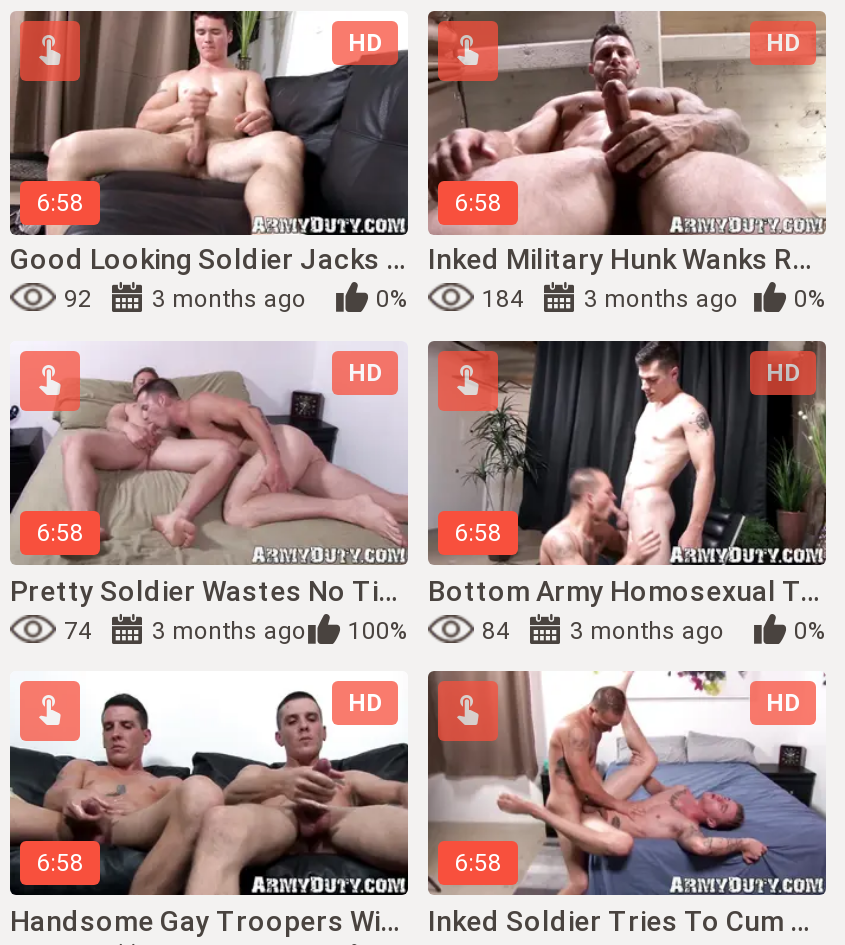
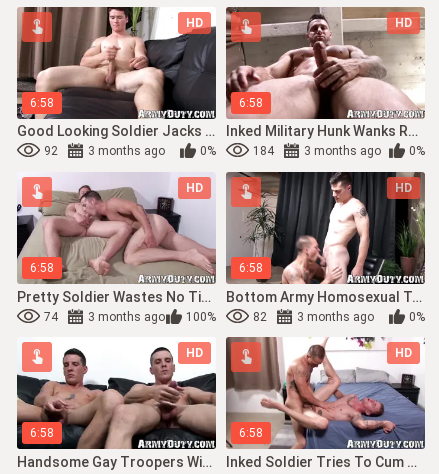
[482,616,510,644] 84 -> [253,310,267,324] 82

